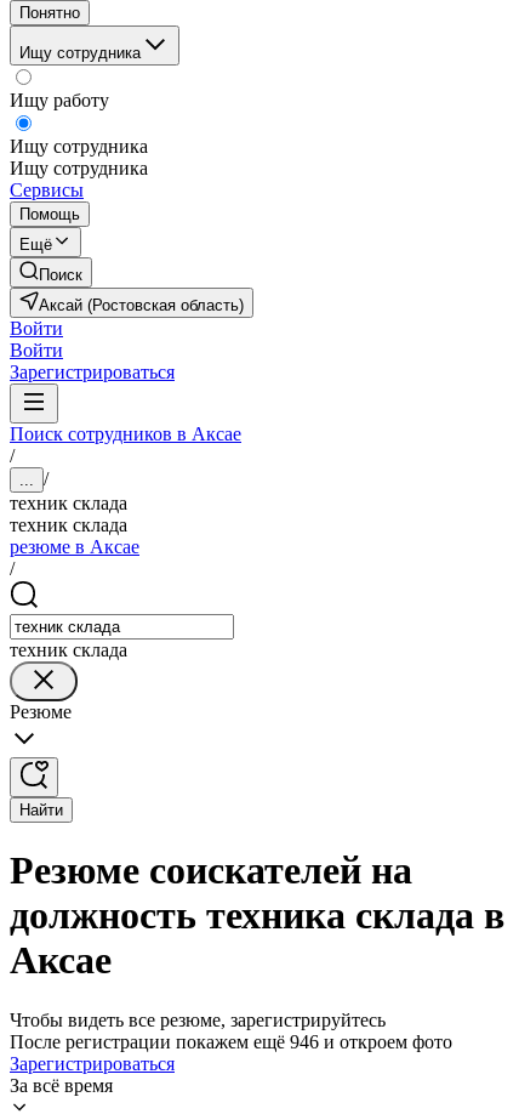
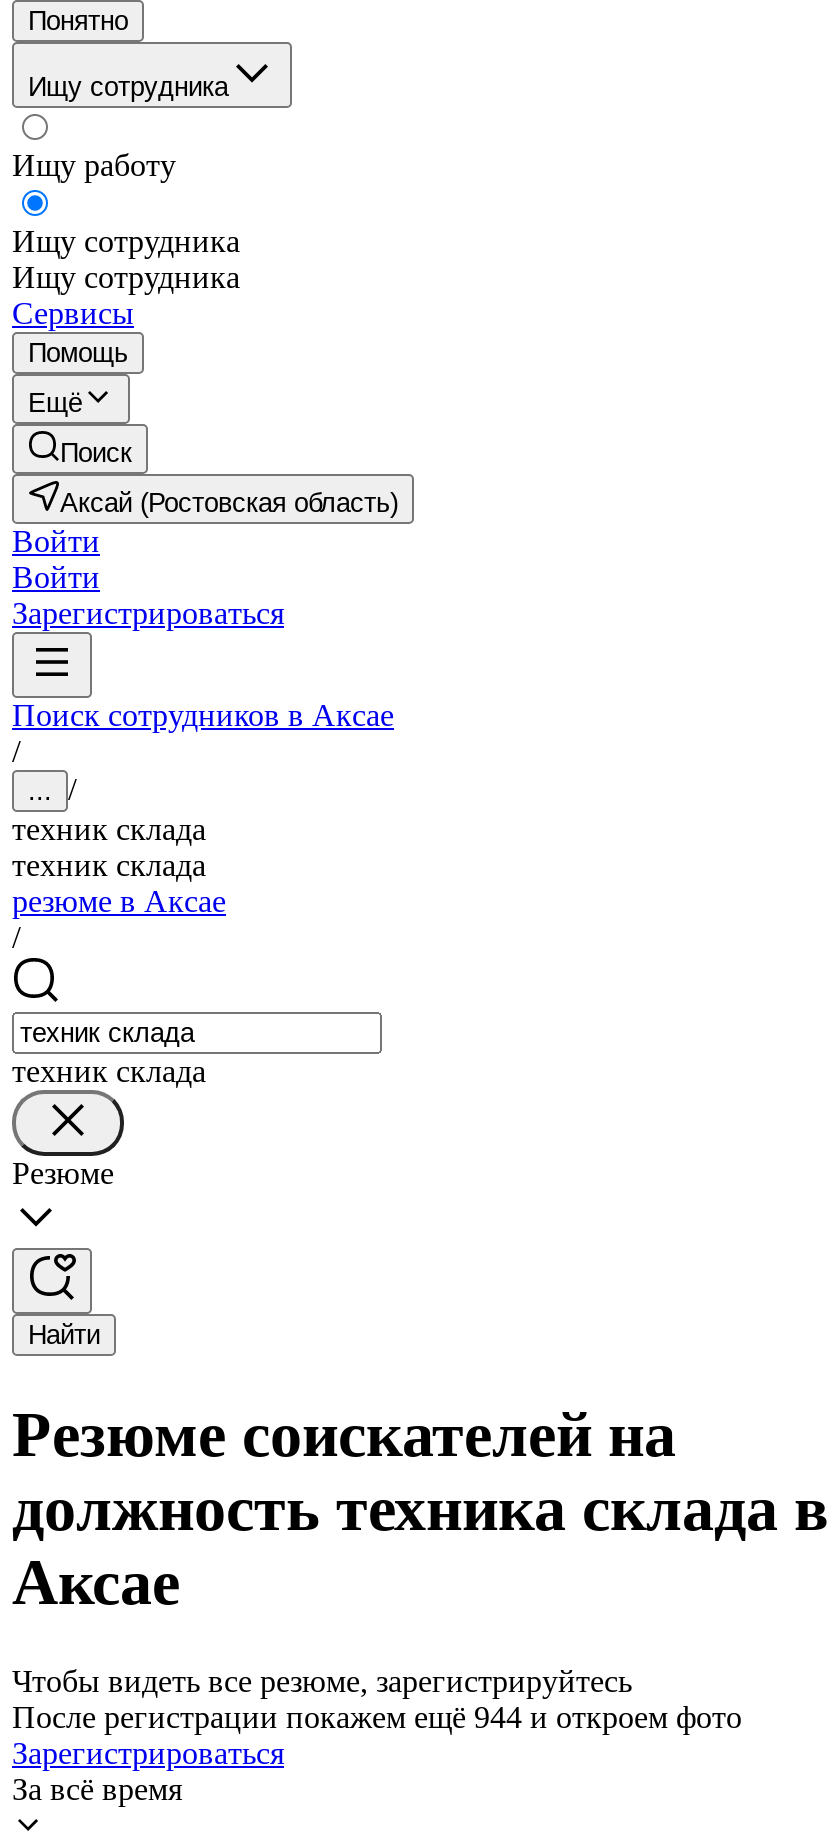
[10,1031,452,1052] После регистрации покажем ещё 946 и откроем фото -> [12,1700,742,1734] После регистрации покажем ещё 944 и откроем фото

